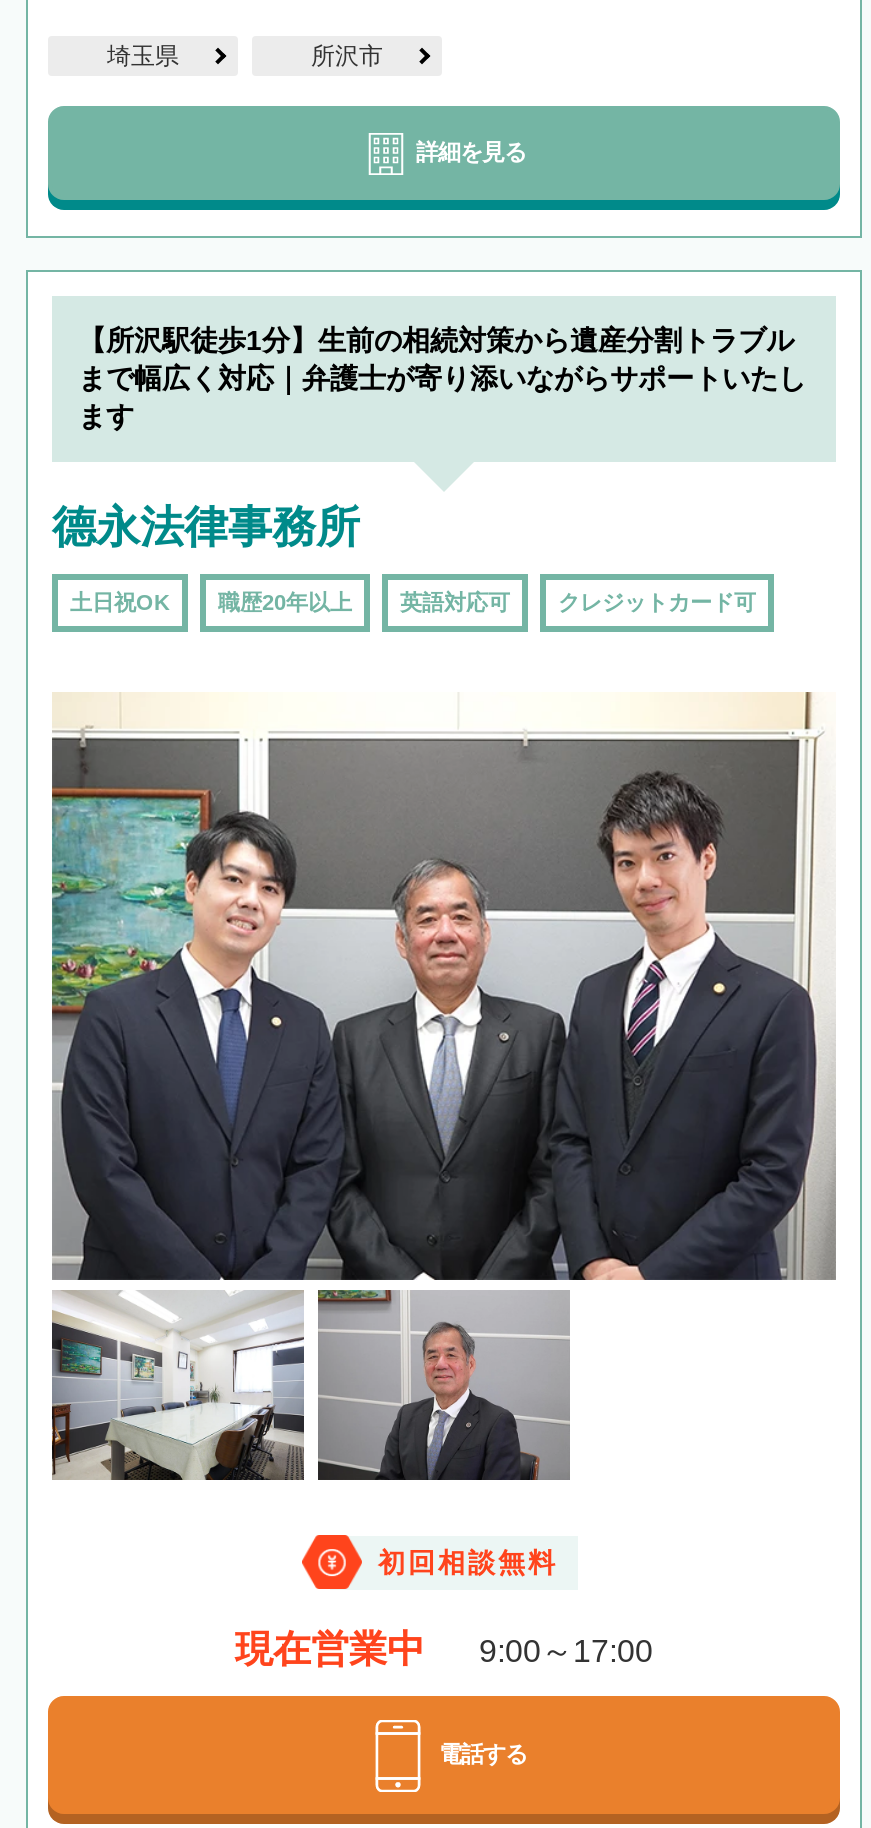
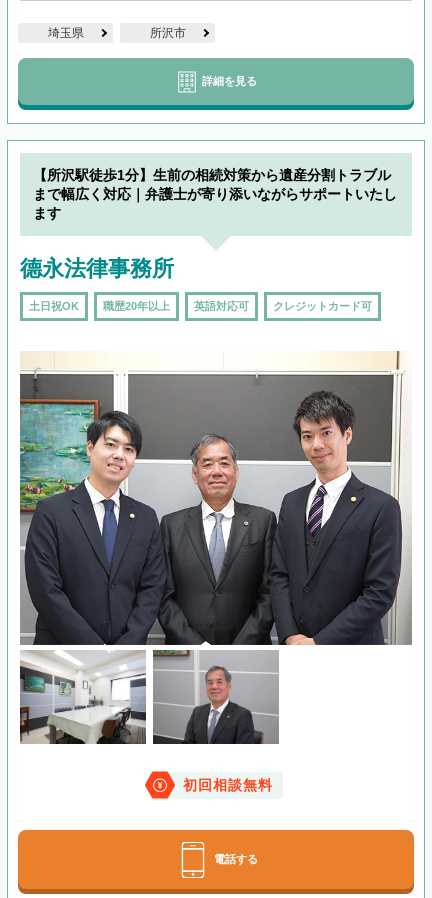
[235,1628,653,1670] 現在営業中 | 9:00～17:00 -> none

